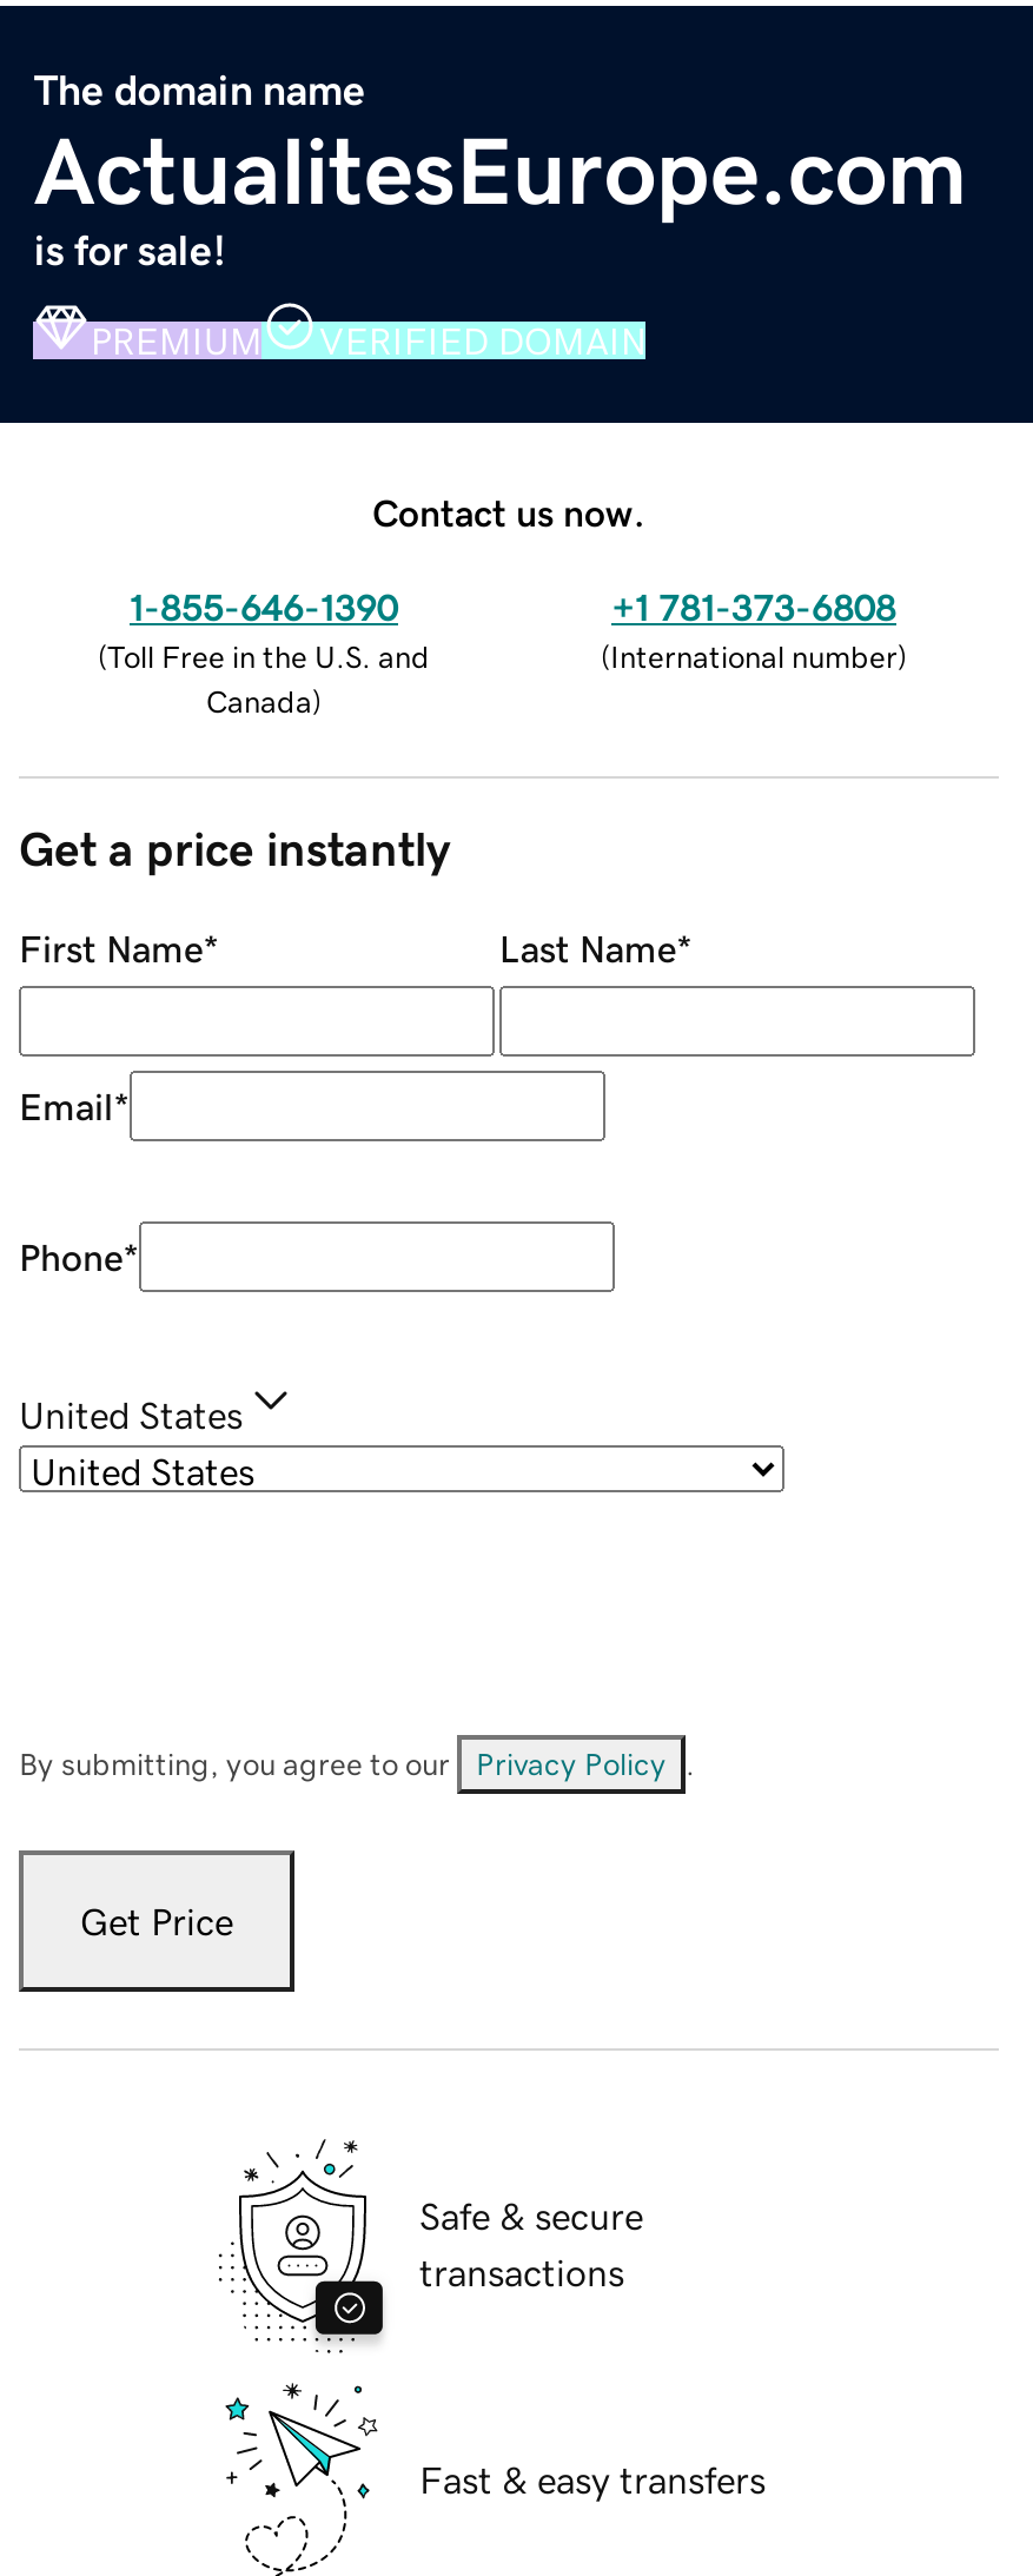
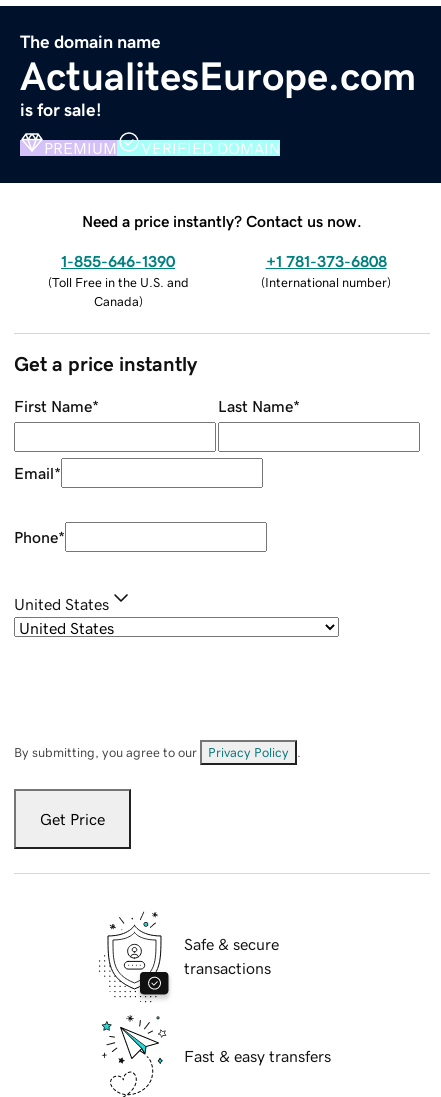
[372,493,645,530] Contact us now. -> [82,213,362,229] Need a price instantly? Contact us now.

